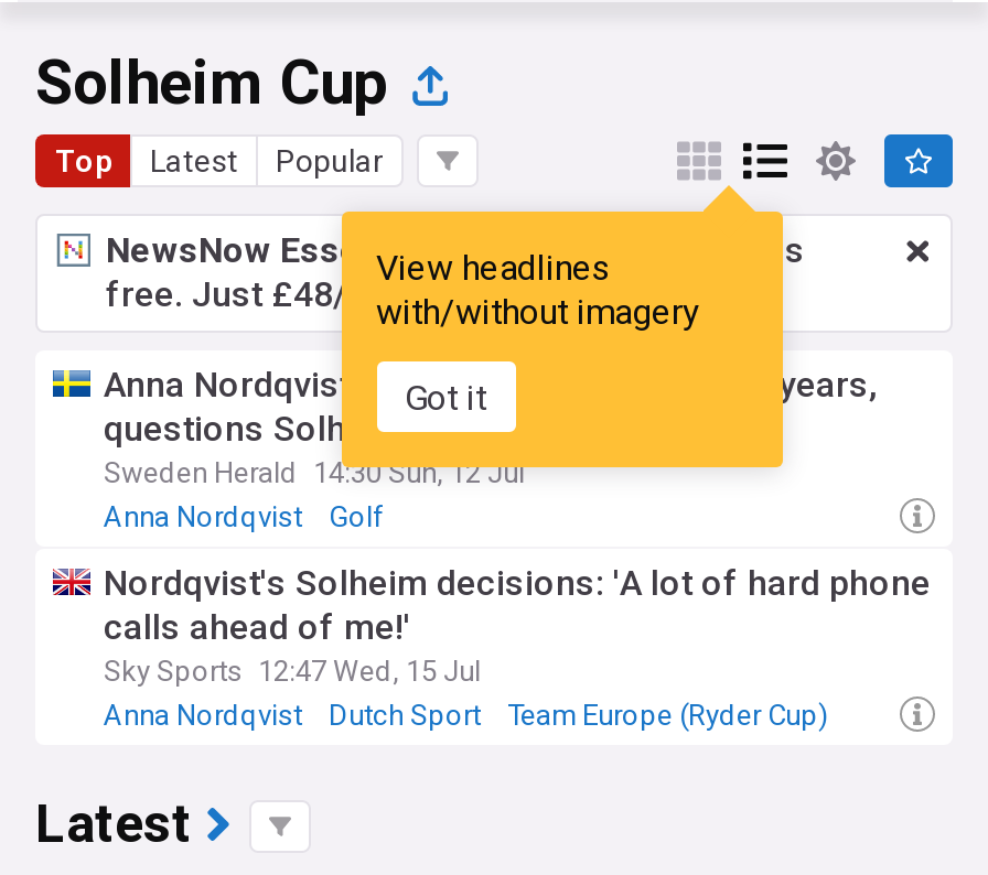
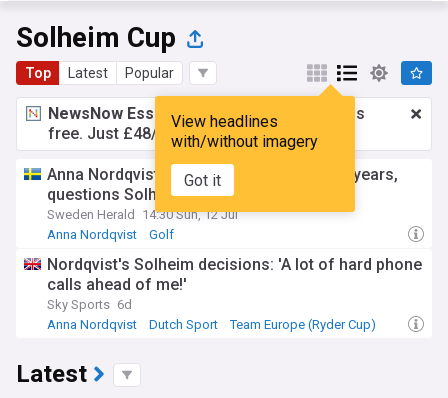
[104,655,481,688] Sky Sports 12:47 Wed, 15 Jul -> [47,297,132,312] Sky Sports 6d

